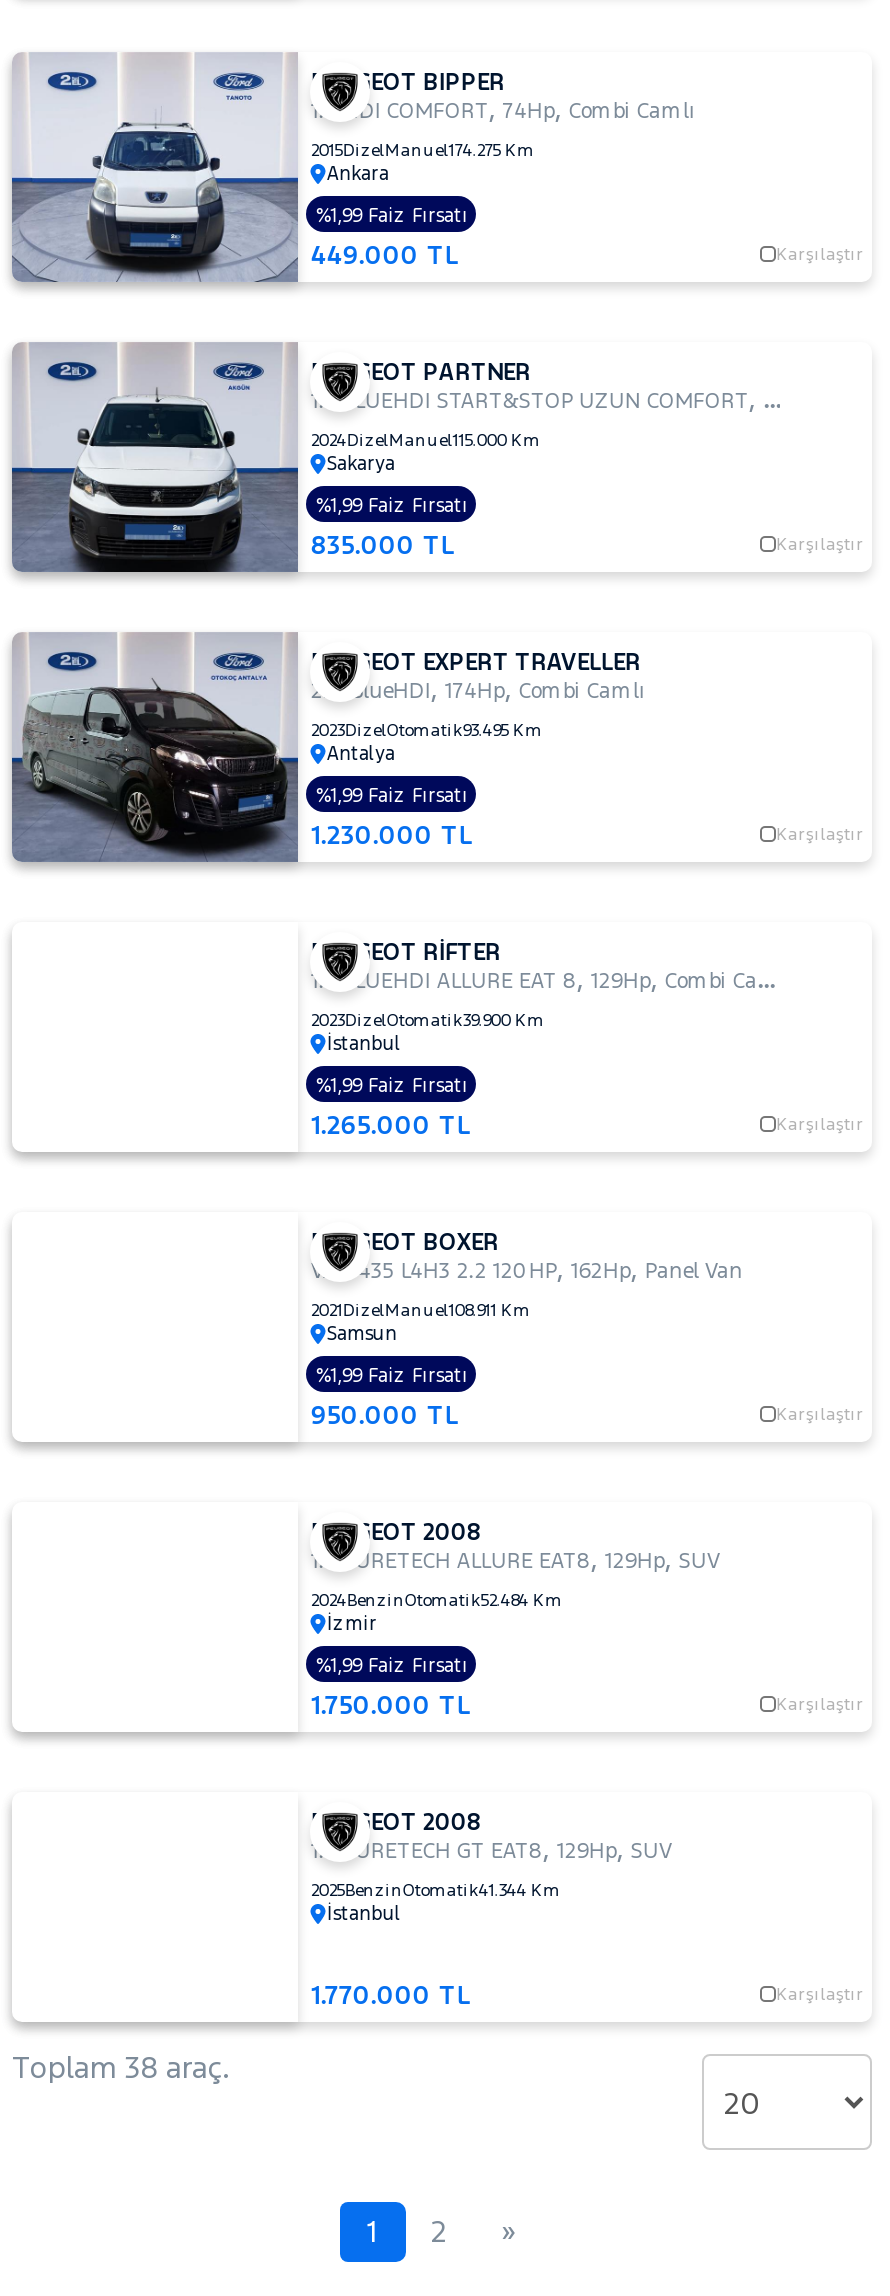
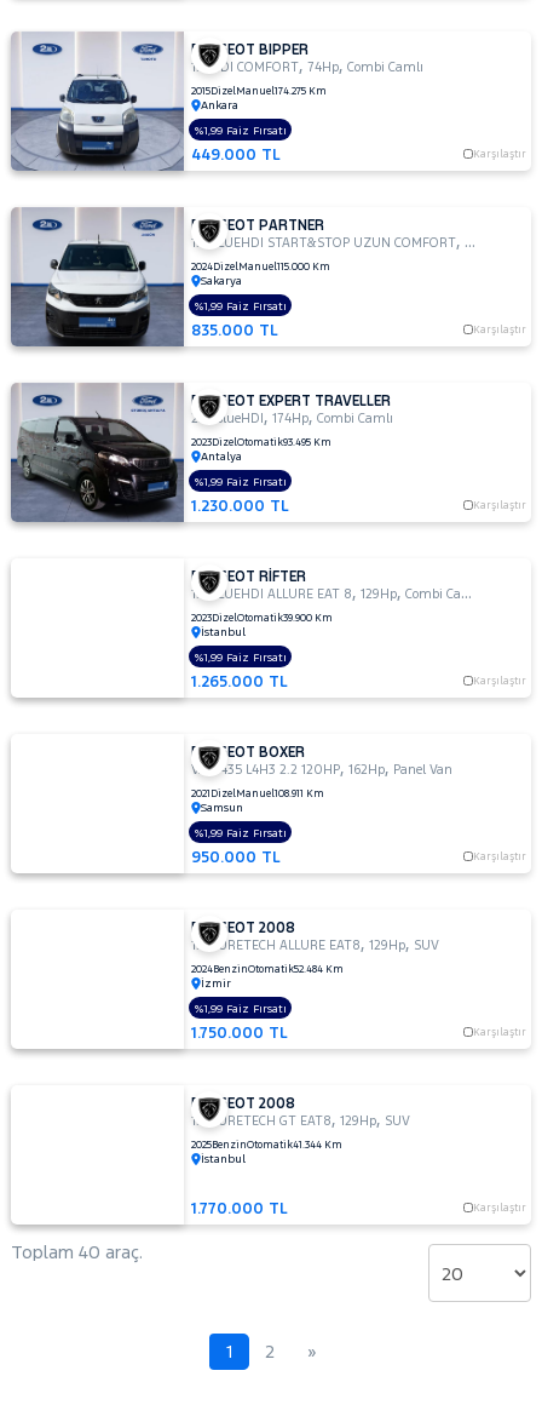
[12,2049,228,2087] Toplam 38 araç. -> [11,1241,143,1264] Toplam 40 araç.

